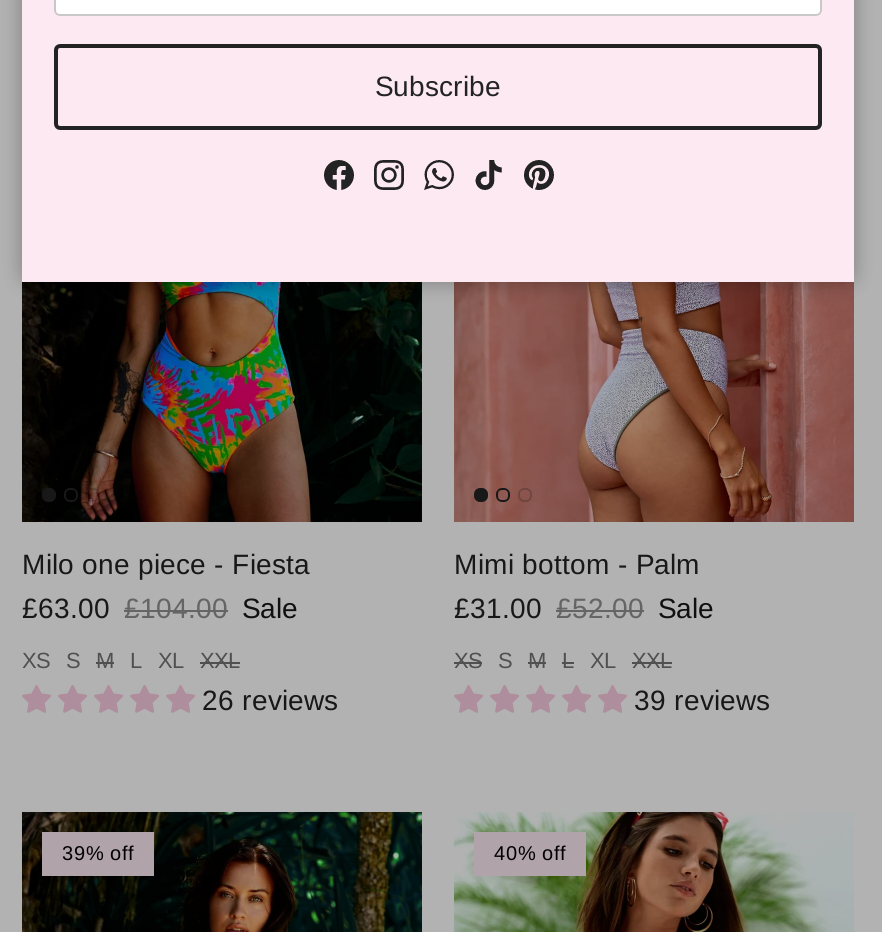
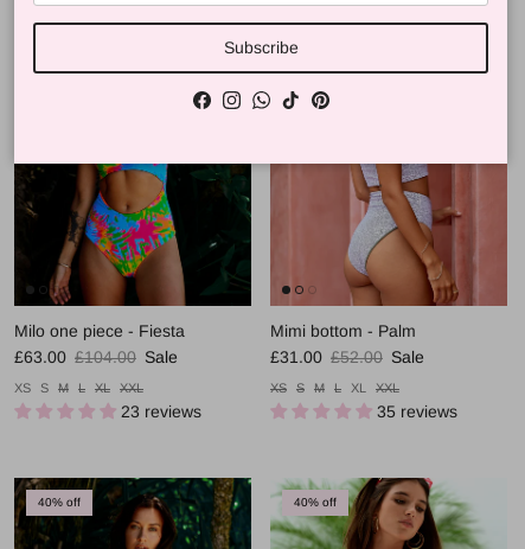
[202,684,338,716] 26 reviews -> [121,402,201,421] 23 reviews
[634,684,770,716] 39 reviews -> [377,402,457,421] 35 reviews
[62,842,134,864] 39% off -> [38,496,81,509] 40% off

